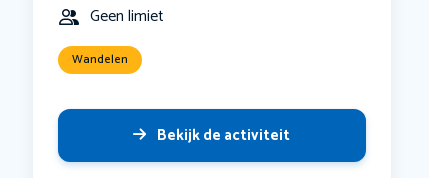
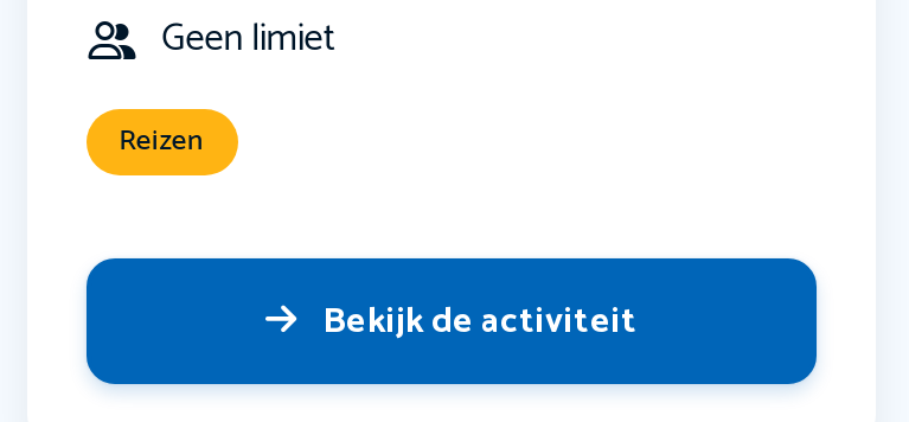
[72,50,128,69] Wandelen -> [119,119,205,164] Reizen

